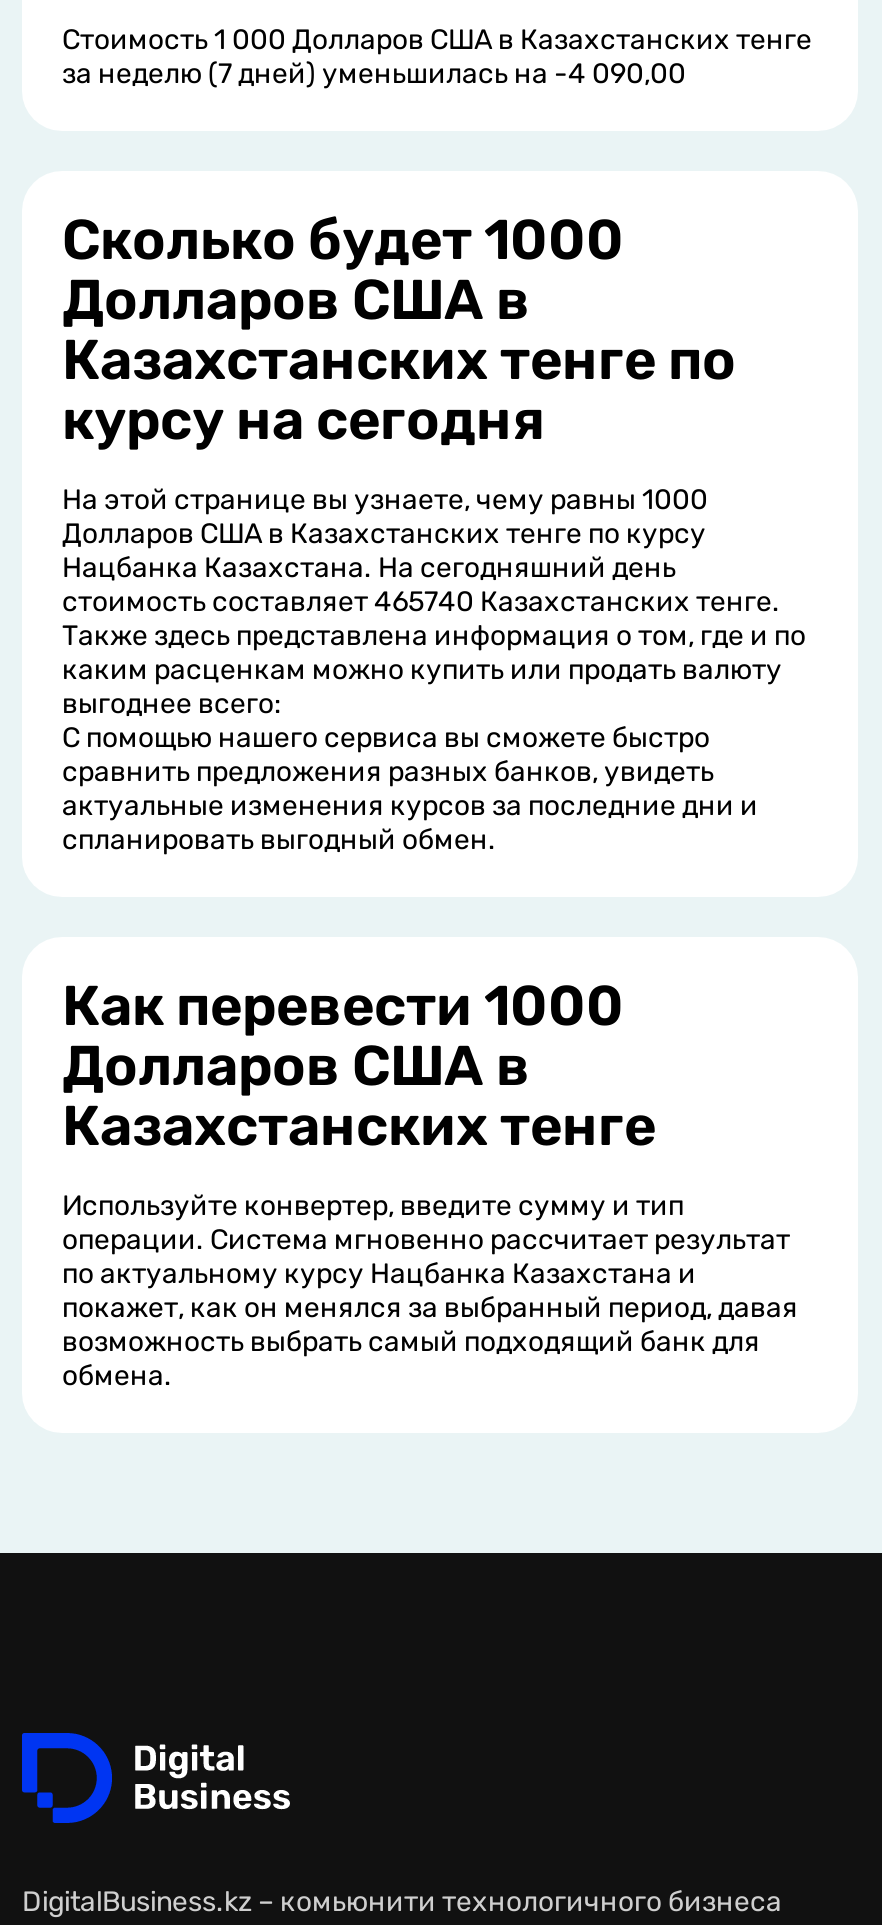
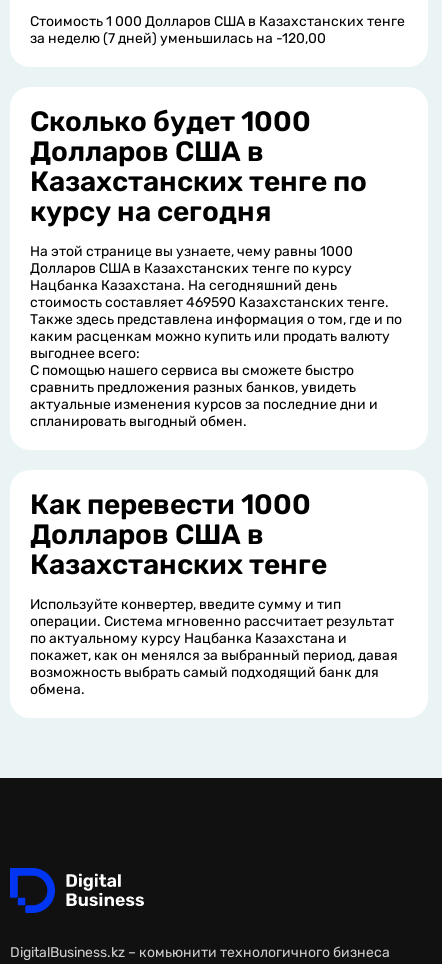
[62,57,686,91] за неделю (7 дней) уменьшилась на -4 090,00 -> [30,30,326,47] за неделю (7 дней) уменьшилась на -120,00
[62,585,780,619] стоимость составляет 465740 Казахстанских тенге. -> [30,294,389,311] стоимость составляет 469590 Казахстанских тенге.

